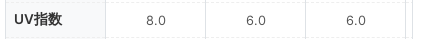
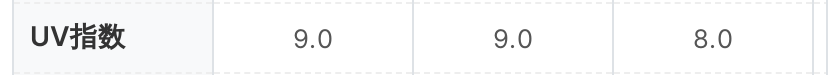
[145,12,165,27] 8.0 -> [293,23,333,53] 9.0
[245,12,265,27] 6.0 -> [493,23,533,53] 9.0
[345,12,365,27] 6.0 -> [693,23,733,53] 8.0

